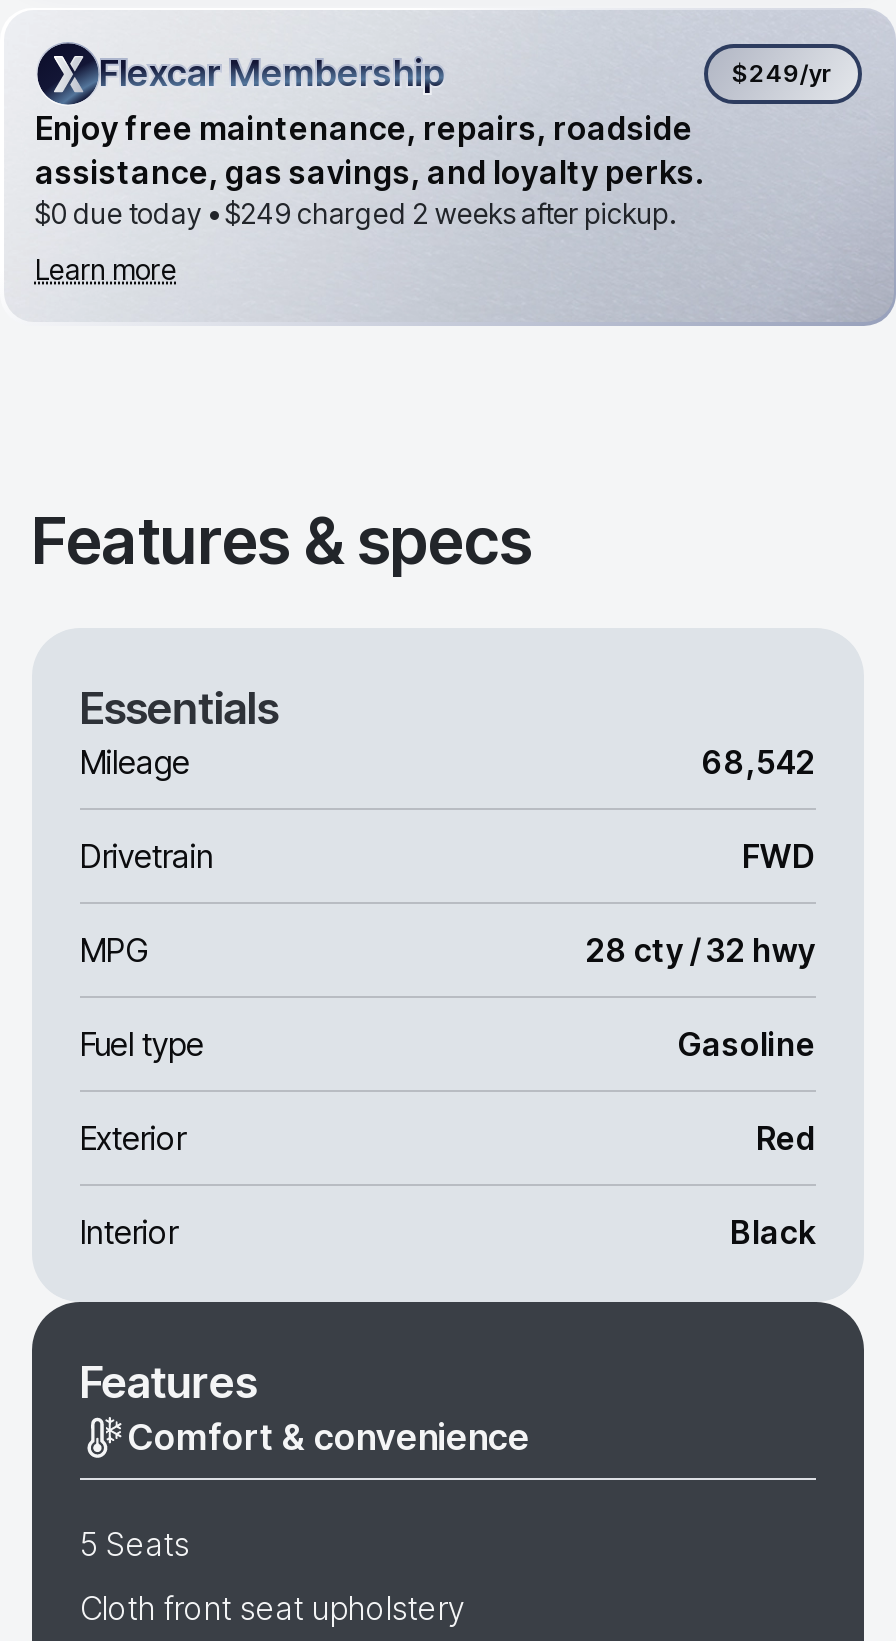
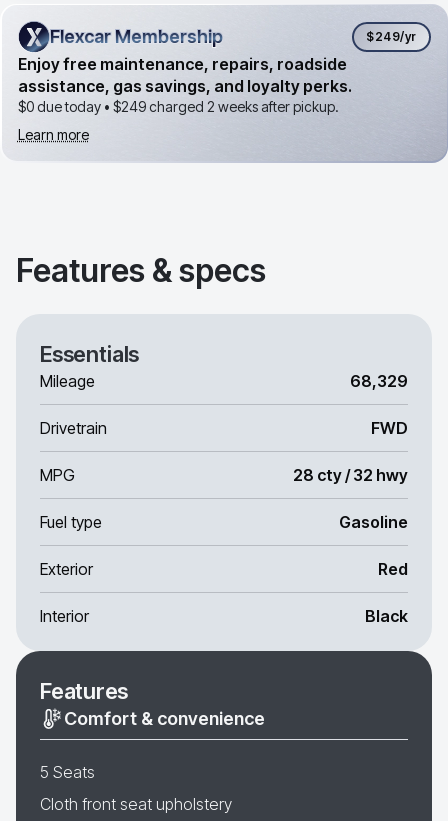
[702,742,816,782] 68,542 -> [350,371,408,391] 68,329

